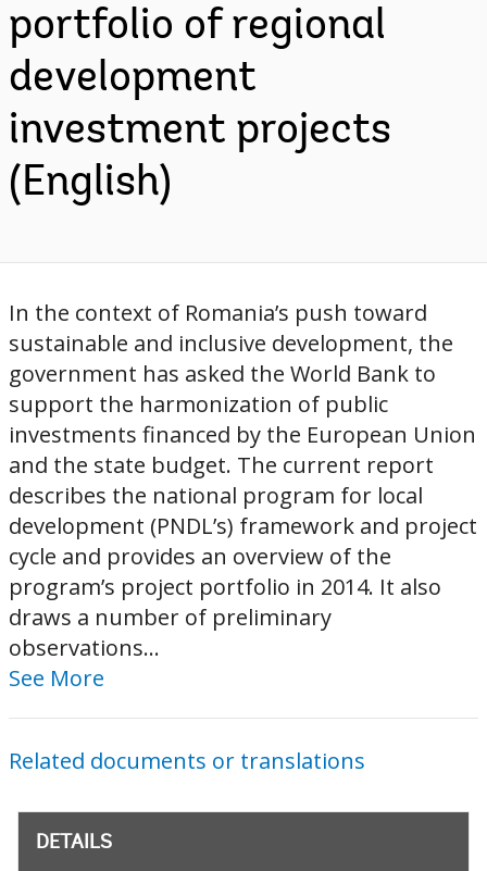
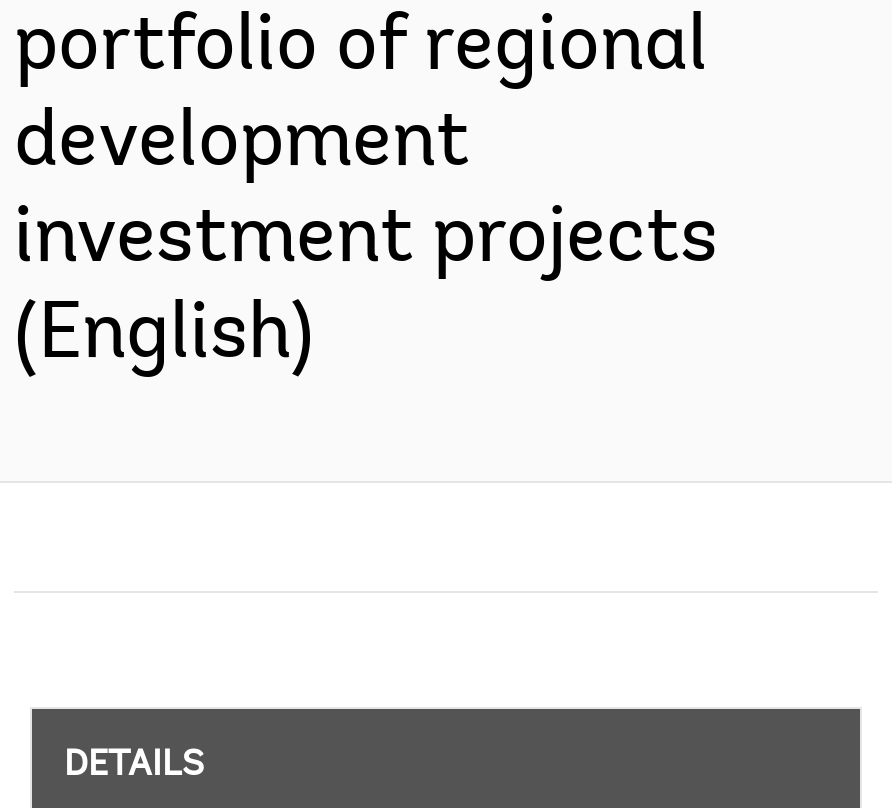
[9,298,477,775] In the context of Romania’s push toward | sustainable and inclusive development, the | government has asked the World Bank to | support the harmonization of public | investments financed by the European Union | and the state budget. The current report | describes the national program for local | development (PNDL’s) framework and project | cycle and provides an overview of the | program’s project portfolio in 2014. It also | draws a number of preliminary | observations... | See More | Related documents or translations -> none

